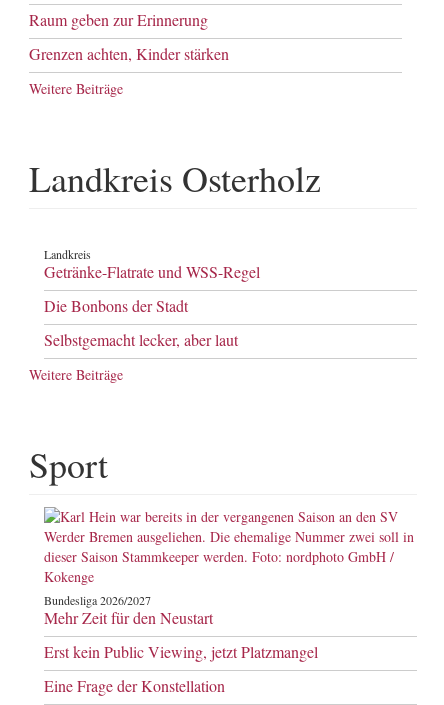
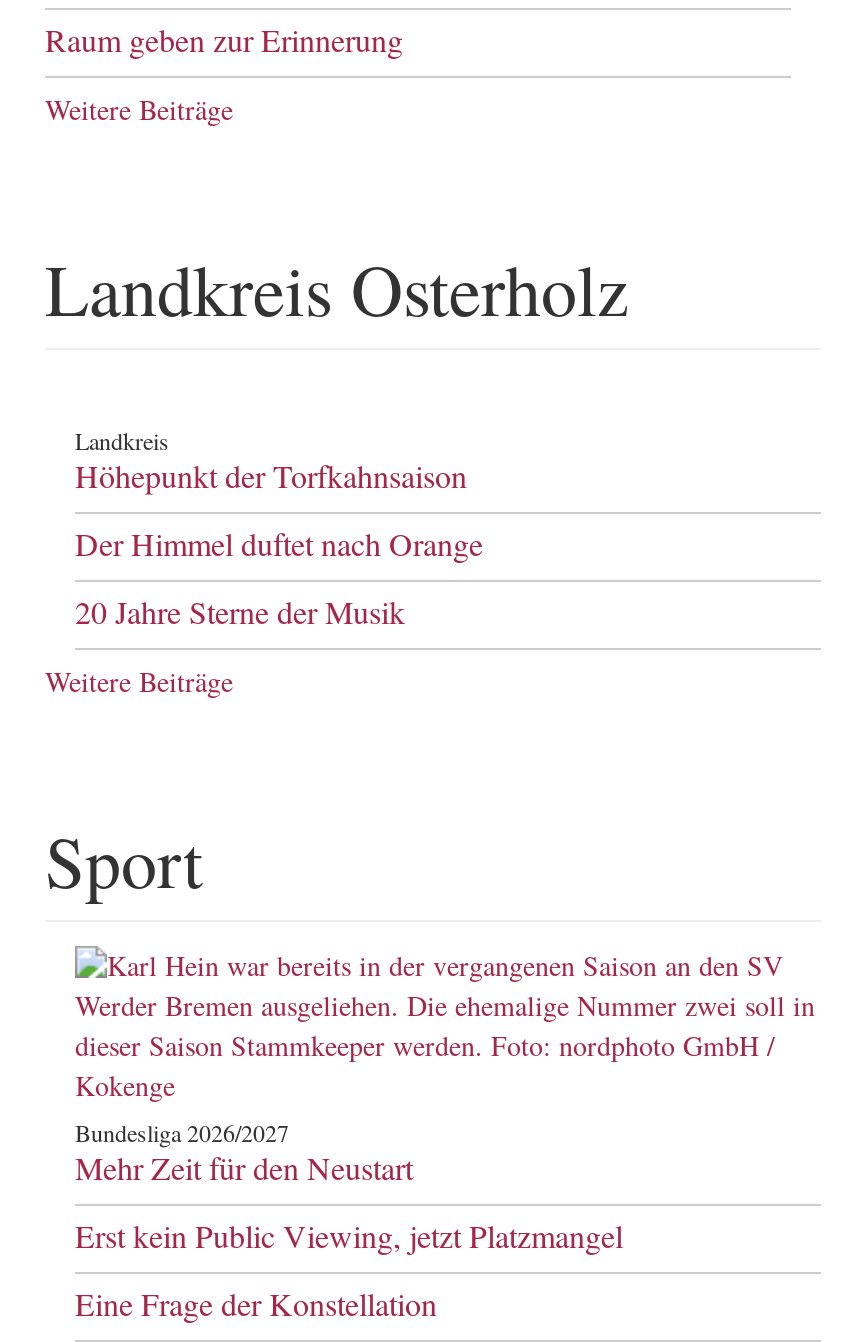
[29,43,229,64] Grenzen achten, Kinder stärken -> none
[44,261,260,282] Getränke-Flatrate und WSS-Regel -> [75,454,467,496] Höhepunkt der Torfkahnsaison
[44,295,188,316] Die Bonbons der Stadt -> [75,522,483,564] Der Himmel duftet nach Orange
[44,329,238,350] Selbstgemacht lecker, aber laut -> [75,590,405,632] 20 Jahre Sterne der Musik

